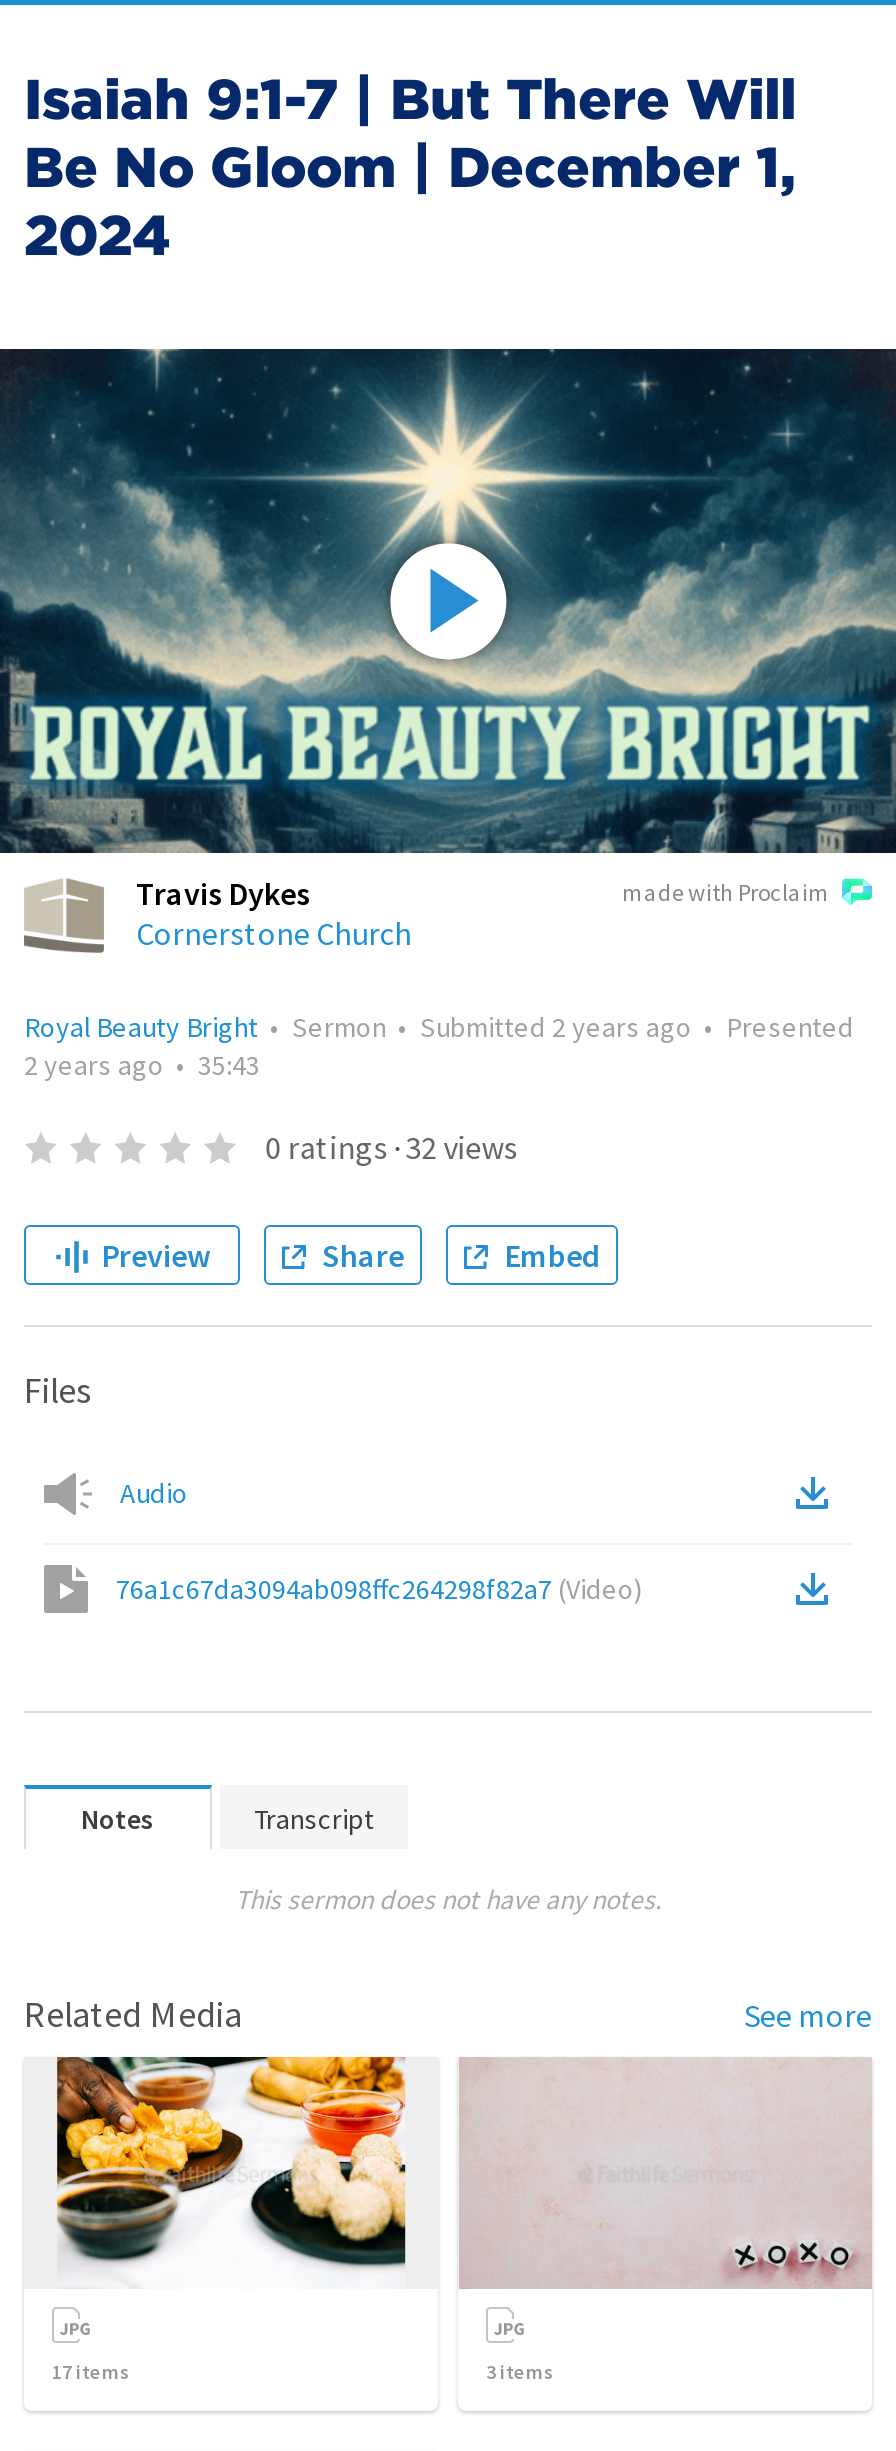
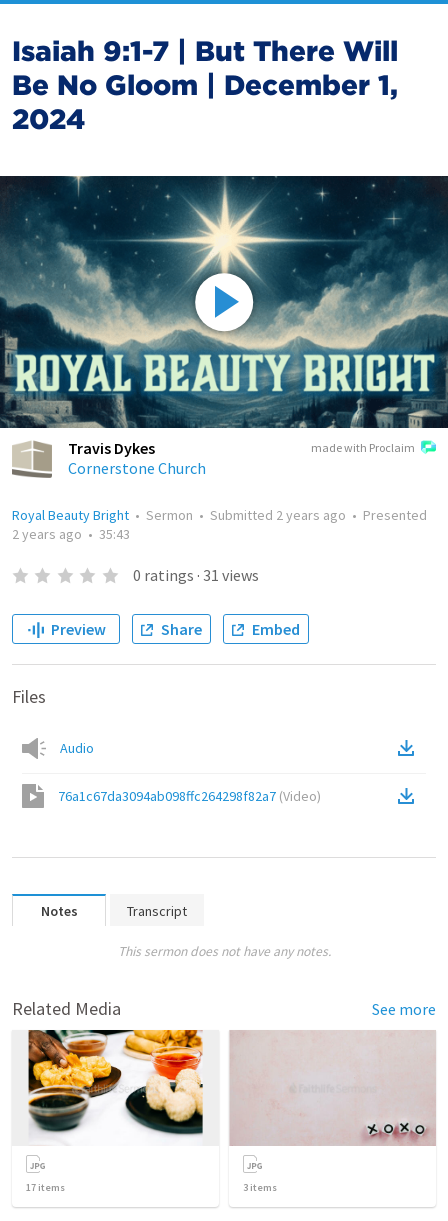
[265,1127,517,1167] 0 ratings · 32 views -> [133,565,259,585] 0 ratings · 31 views

